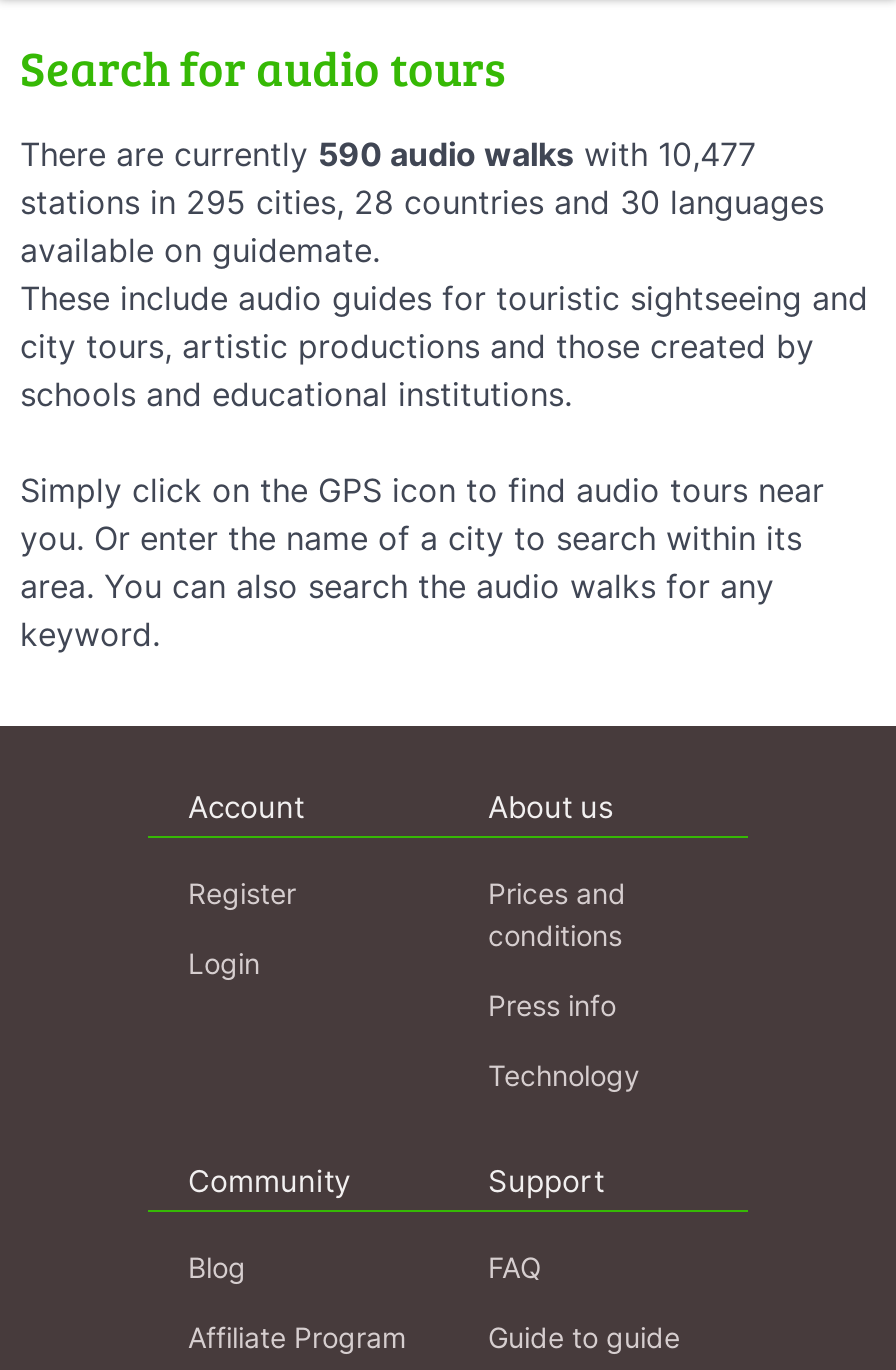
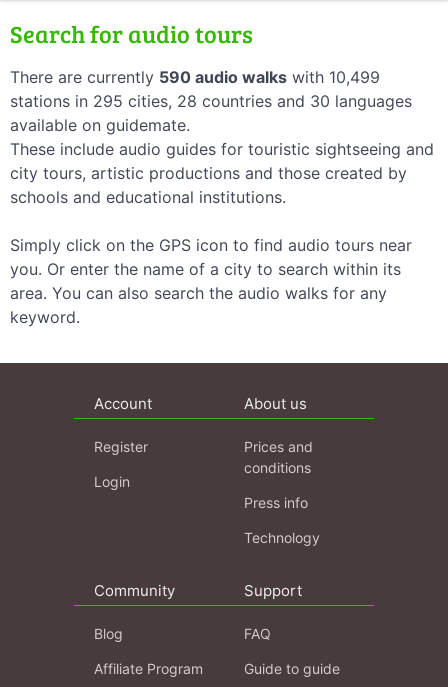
[20,134,756,174] There are currently 590 audio walks with 10,477 -> [10,67,380,87] There are currently 590 audio walks with 10,499

